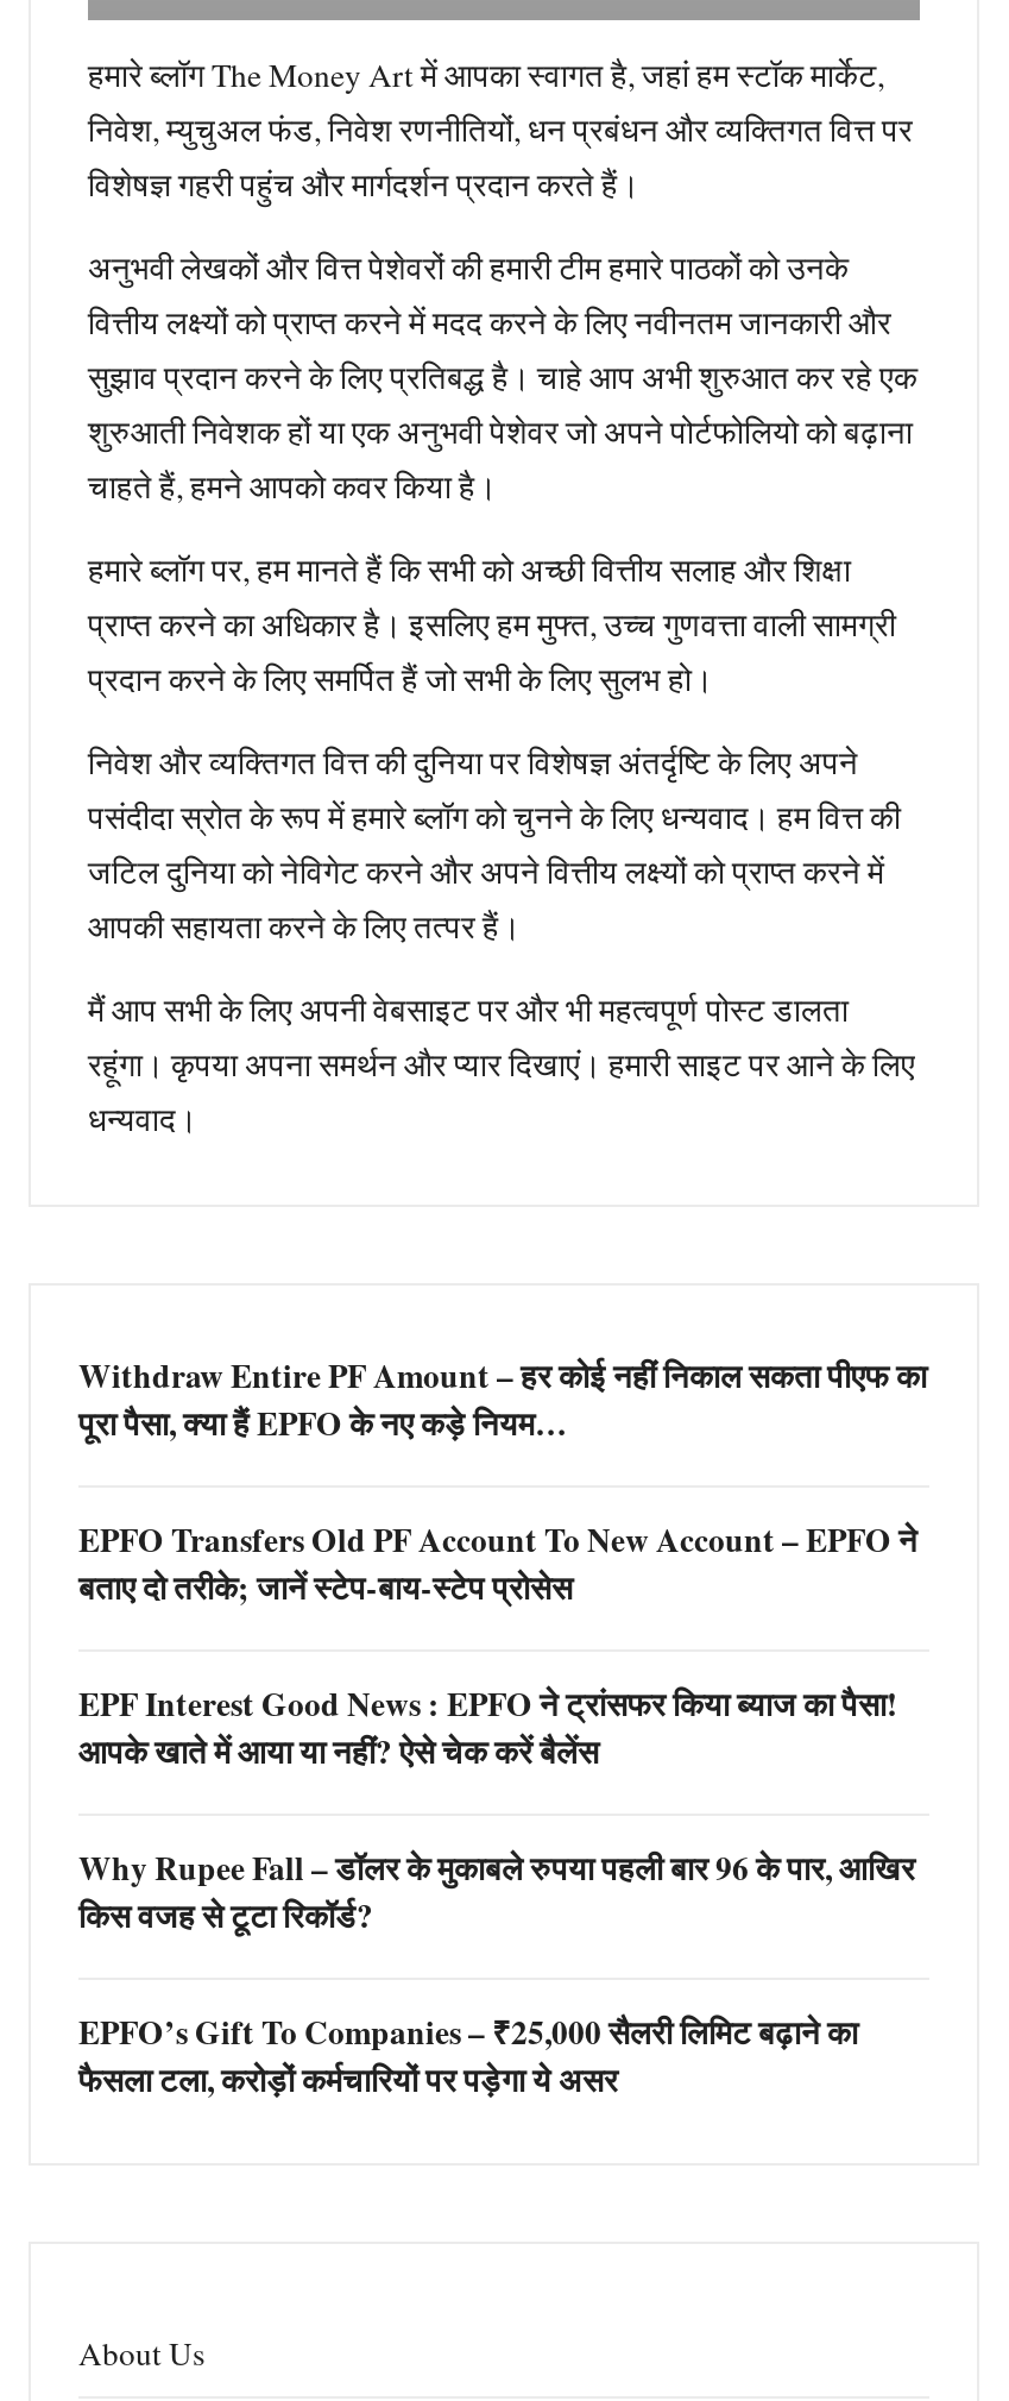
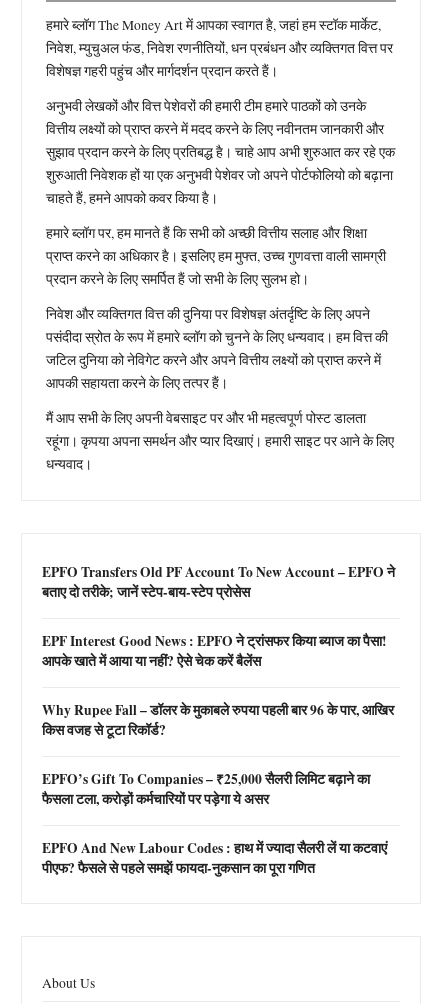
[78,1353,927,1448] Withdraw Entire PF Amount – हर कोई नहीं निकाल सकता पीएफ का | पूरा पैसा, क्या हैं EPFO के नए कड़े नियम… -> none
moved [78,1517,917,2105] -> [42,562,395,809]: EPFO Transfers Old PF Account To New Account – EPFO ने | बताए दो तरीके; जानें स्टेप-बाय-स्टेप प्रोसेस | EPF Interest Good News : EPFO ने ट्रांसफर किया ब्याज का पैसा! | आपके खाते में आया या नहीं? ऐसे चेक करें बैलेंस | Why Rupee Fall – डॉलर के मुकाबले रुपया पहली बार 96 के पार, आखिर | किस वजह से टूटा रिकॉर्ड? | EPFO’s Gift To Companies – ₹25,000 सैलरी लिमिट बढ़ाने का | फैसला टला, करोड़ों कर्मचारियों पर पड़ेगा ये असर
none -> [42,838,387,878] EPFO And New Labour Codes : हाथ में ज्यादा सैलरी लें या कटवाएं | पीएफ? फैसले से पहले समझें फायदा-नुकसान का पूरा गणित

